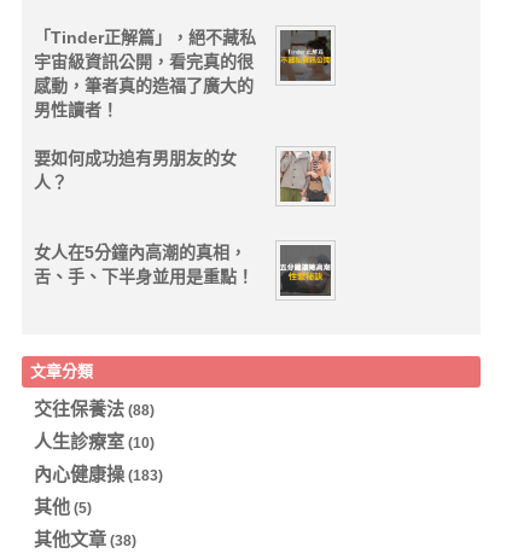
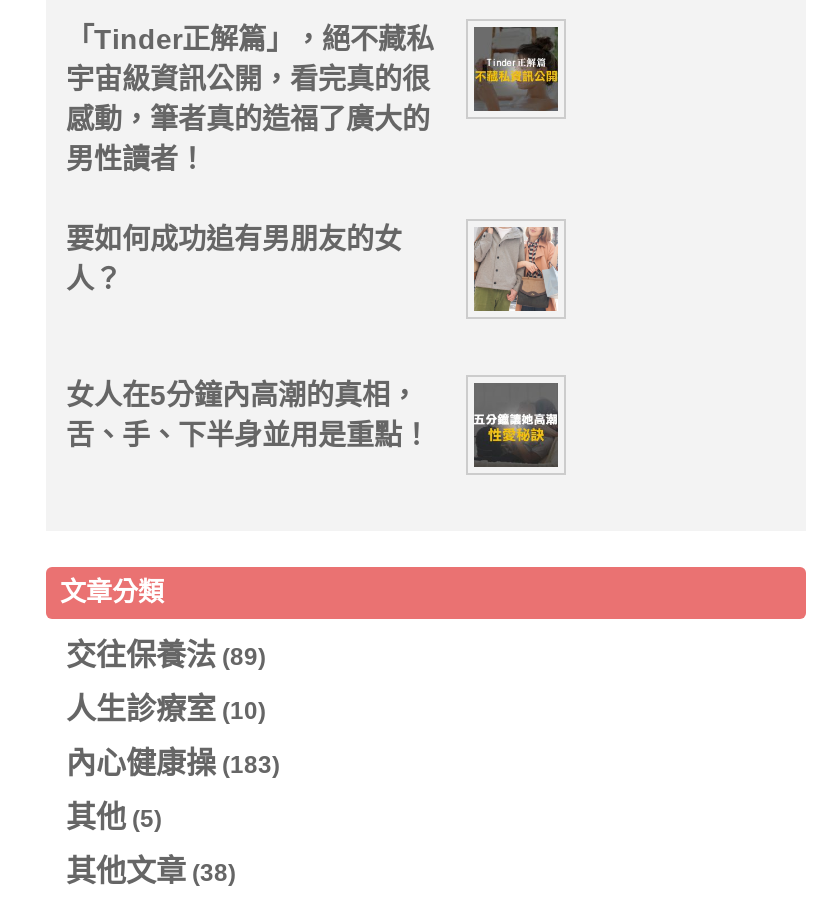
[34,399,155,419] 交往保養法(88) -> [66,637,266,671] 交往保養法(89)

